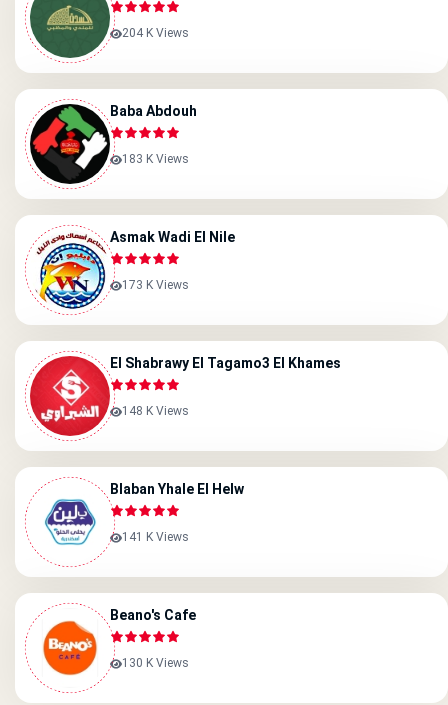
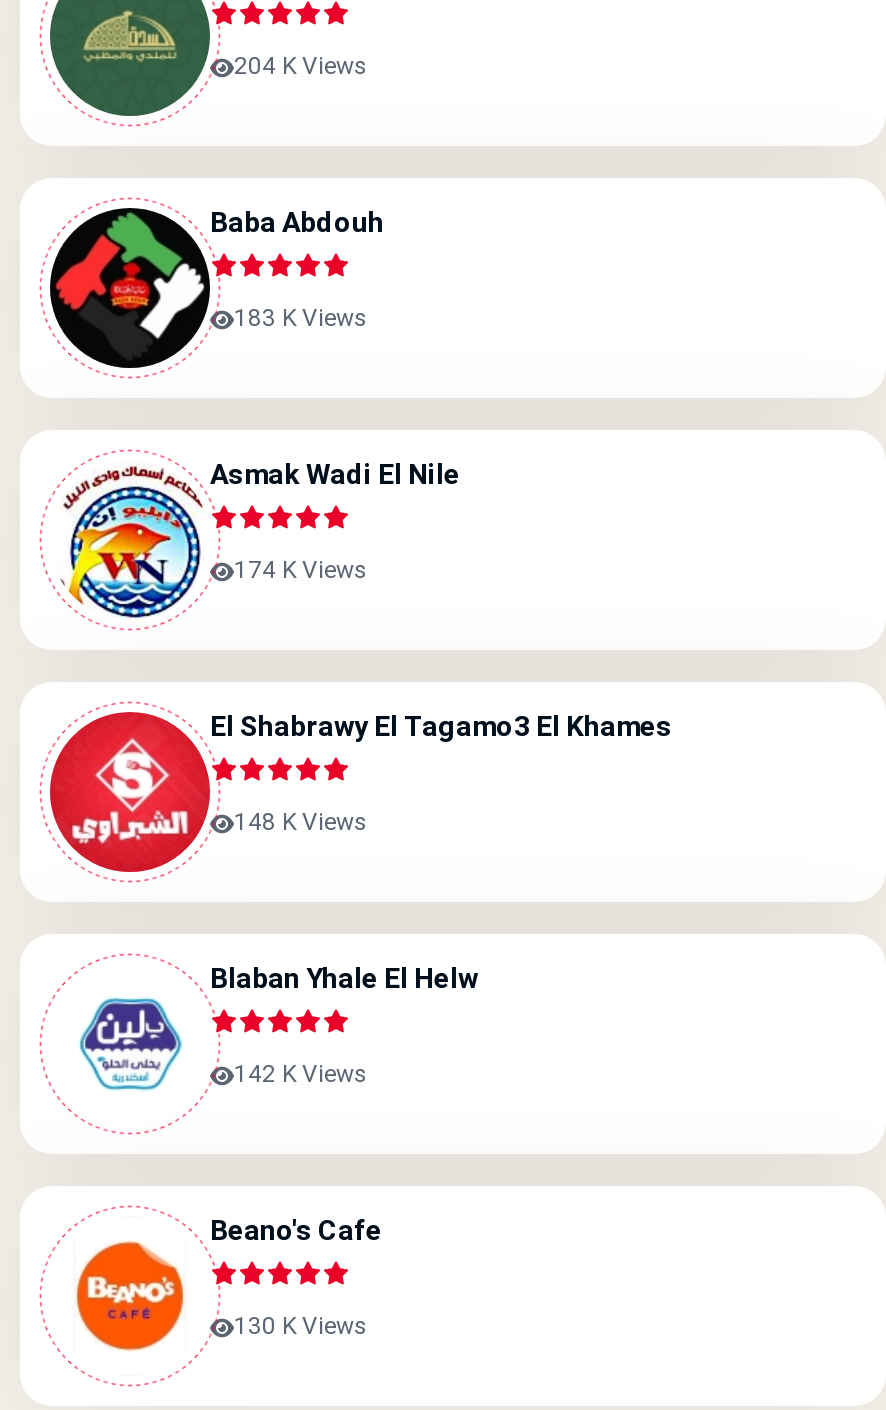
[122,278,189,292] 173 K Views -> [234,556,368,584] 174 K Views
[122,530,189,544] 141 K Views -> [234,1060,368,1088] 142 K Views

